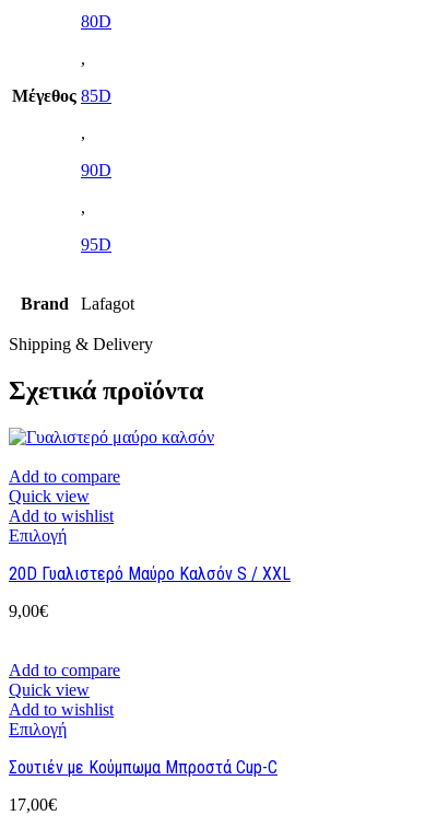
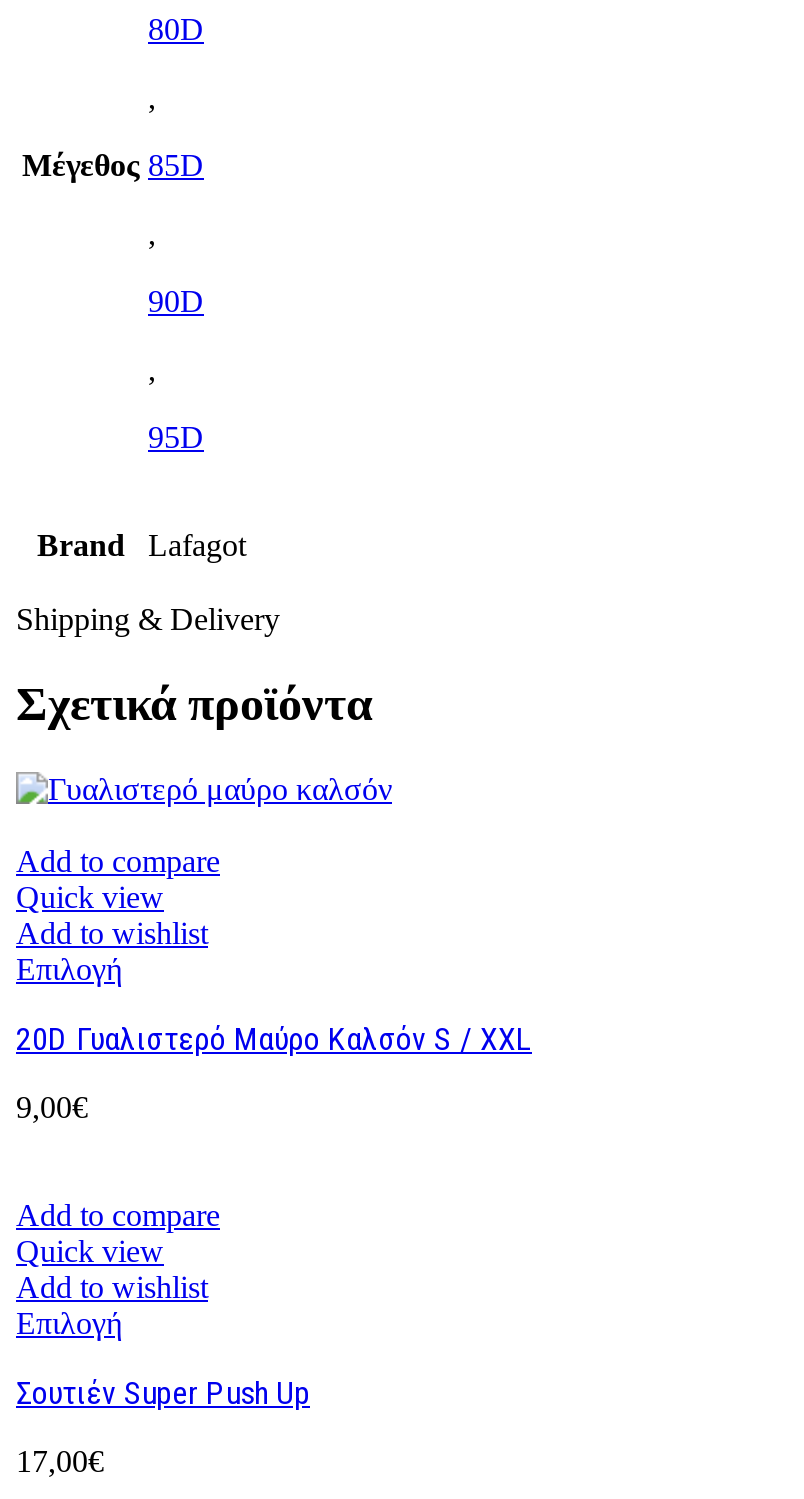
[9,757,278,777] Σουτιέν με Κούμπωμα Μπροστά Cup-C -> [16,1374,310,1412] Σουτιέν Super Push Up

